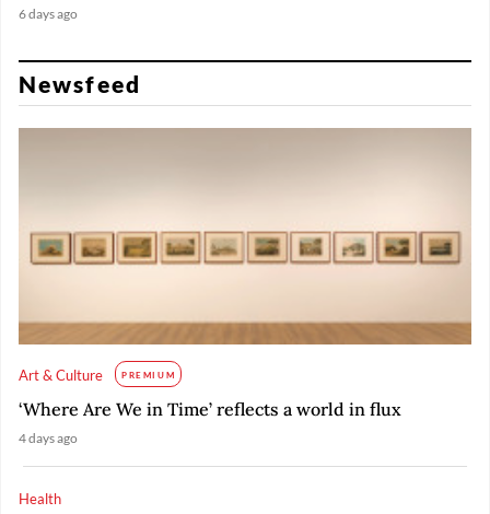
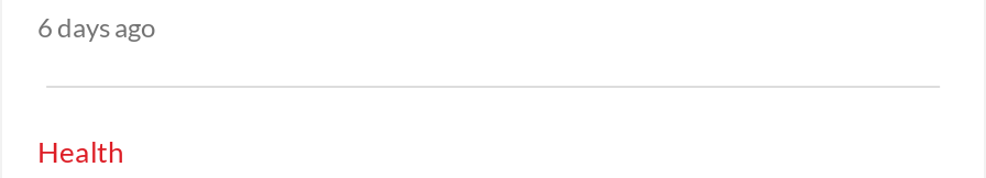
[19,70,141,97] Newsfeed -> none
[17,127,472,446] [image] | Art & Culture | PREMIUM | ‘Where Are We in Time’ reflects a world in flux | 4 days ago -> none

